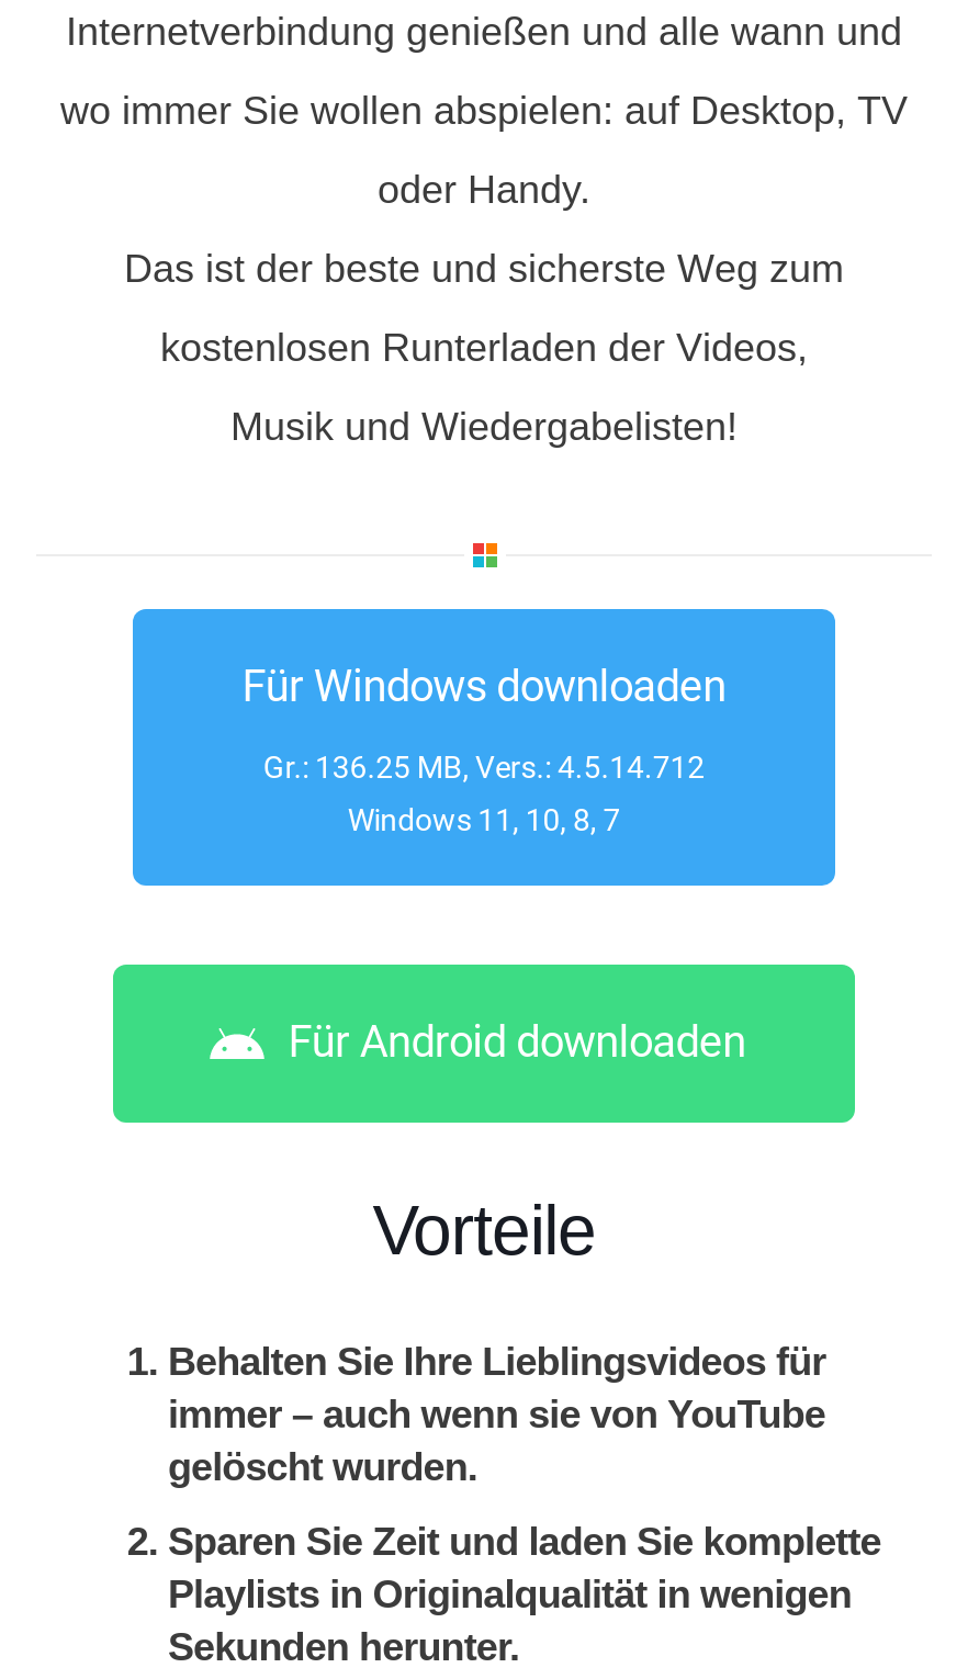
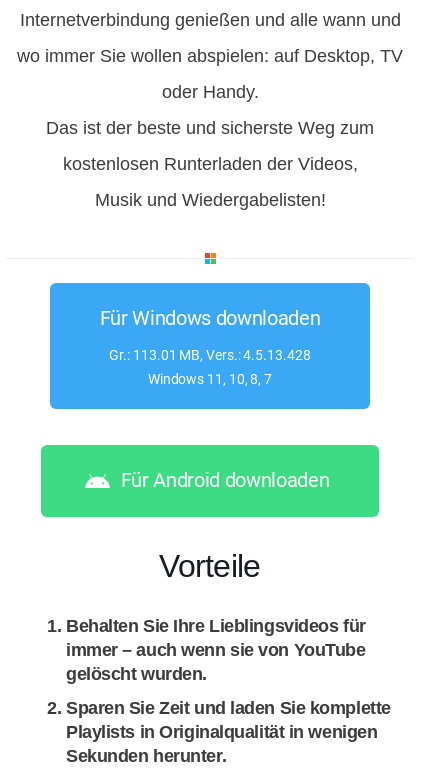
[263,750,705,785] Gr.: 136.25 MB, Vers.: 4.5.14.712 -> [109,347,311,363] Gr.: 113.01 MB, Vers.: 4.5.13.428

